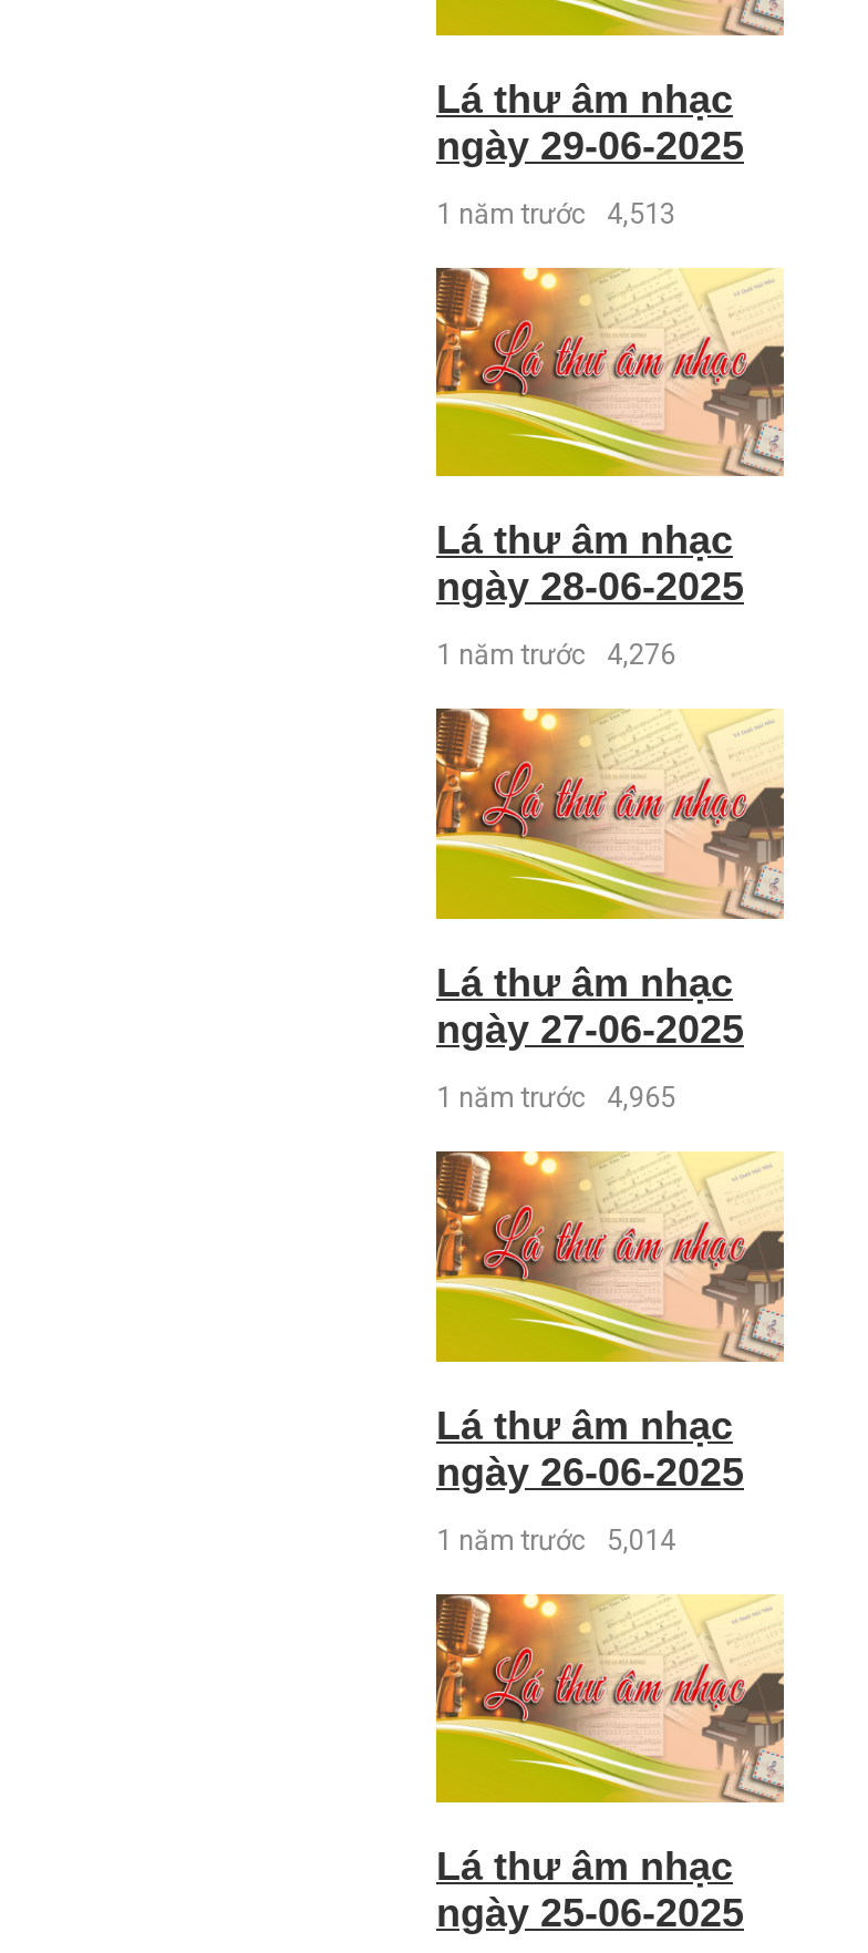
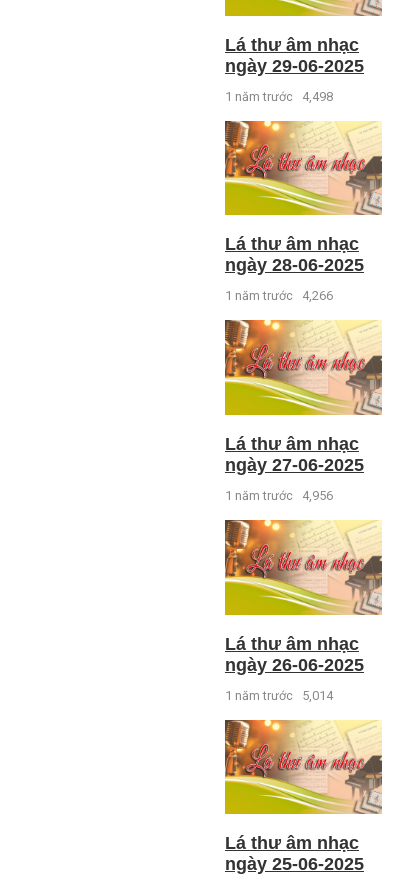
[436,197,675,230] 1 năm trước 4,513 -> [225,89,333,104] 1 năm trước 4,498
[436,639,675,672] 1 năm trước 4,276 -> [225,288,333,303] 1 năm trước 4,266
[436,1081,675,1114] 1 năm trước 4,965 -> [225,488,333,503] 1 năm trước 4,956

